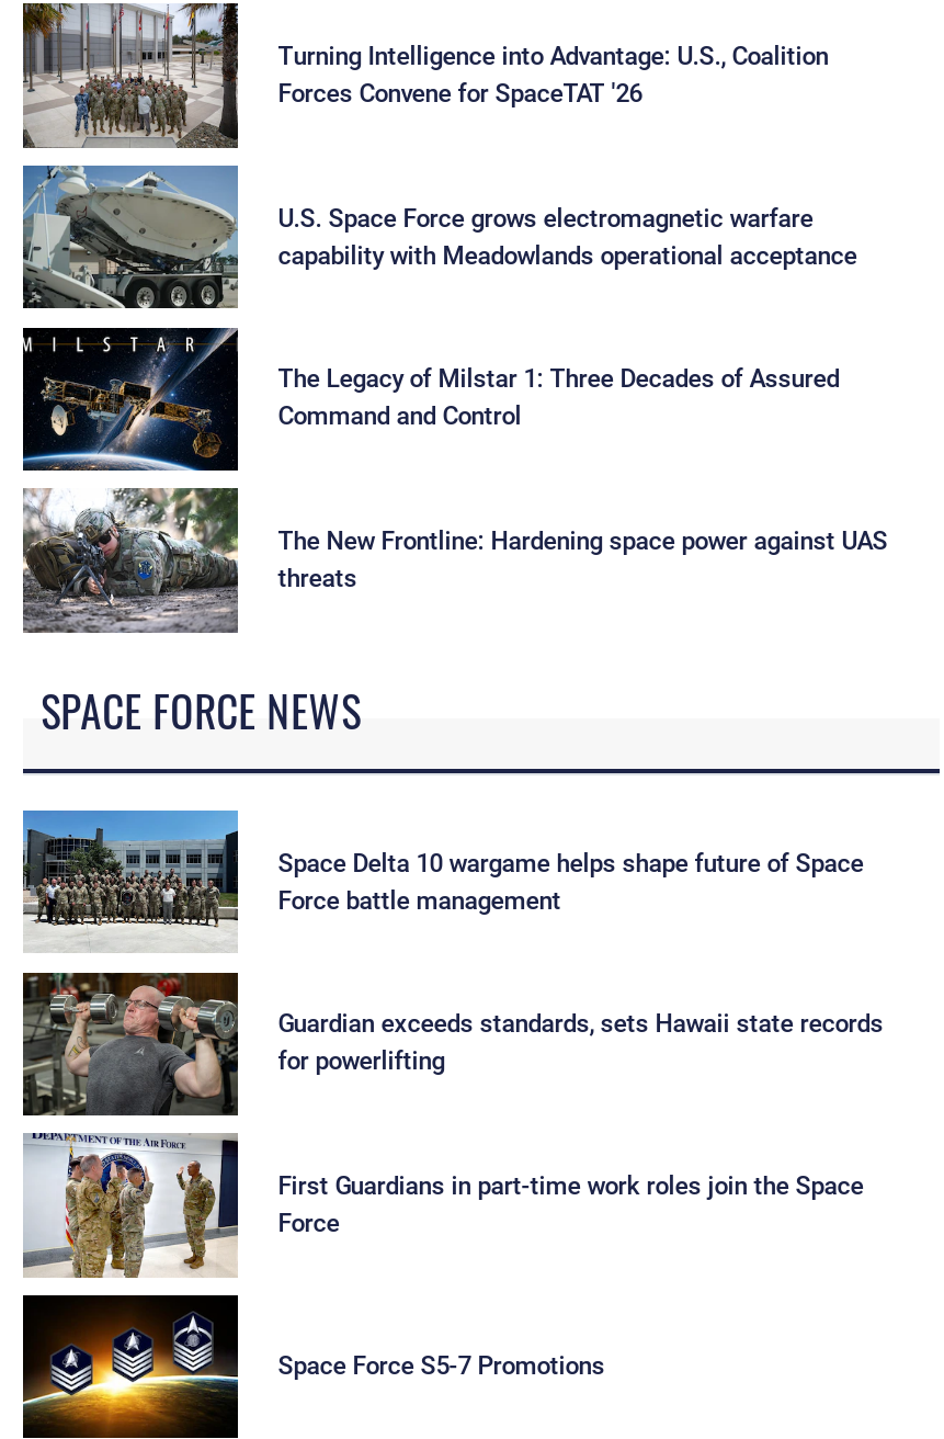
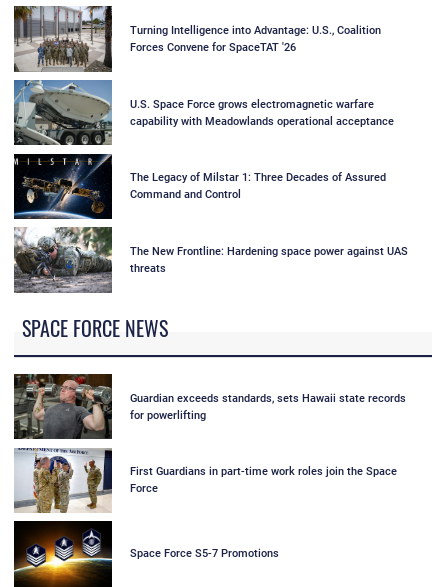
[21,808,863,953] [image] | Space Delta 10 wargame helps shape future of Space | Force battle management -> none

